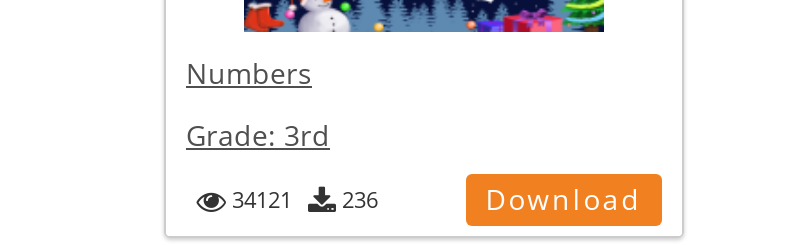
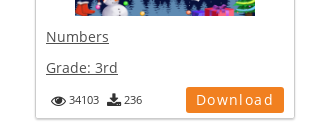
[232,183,378,213] 34121 236 -> [69,92,142,107] 34103 236

